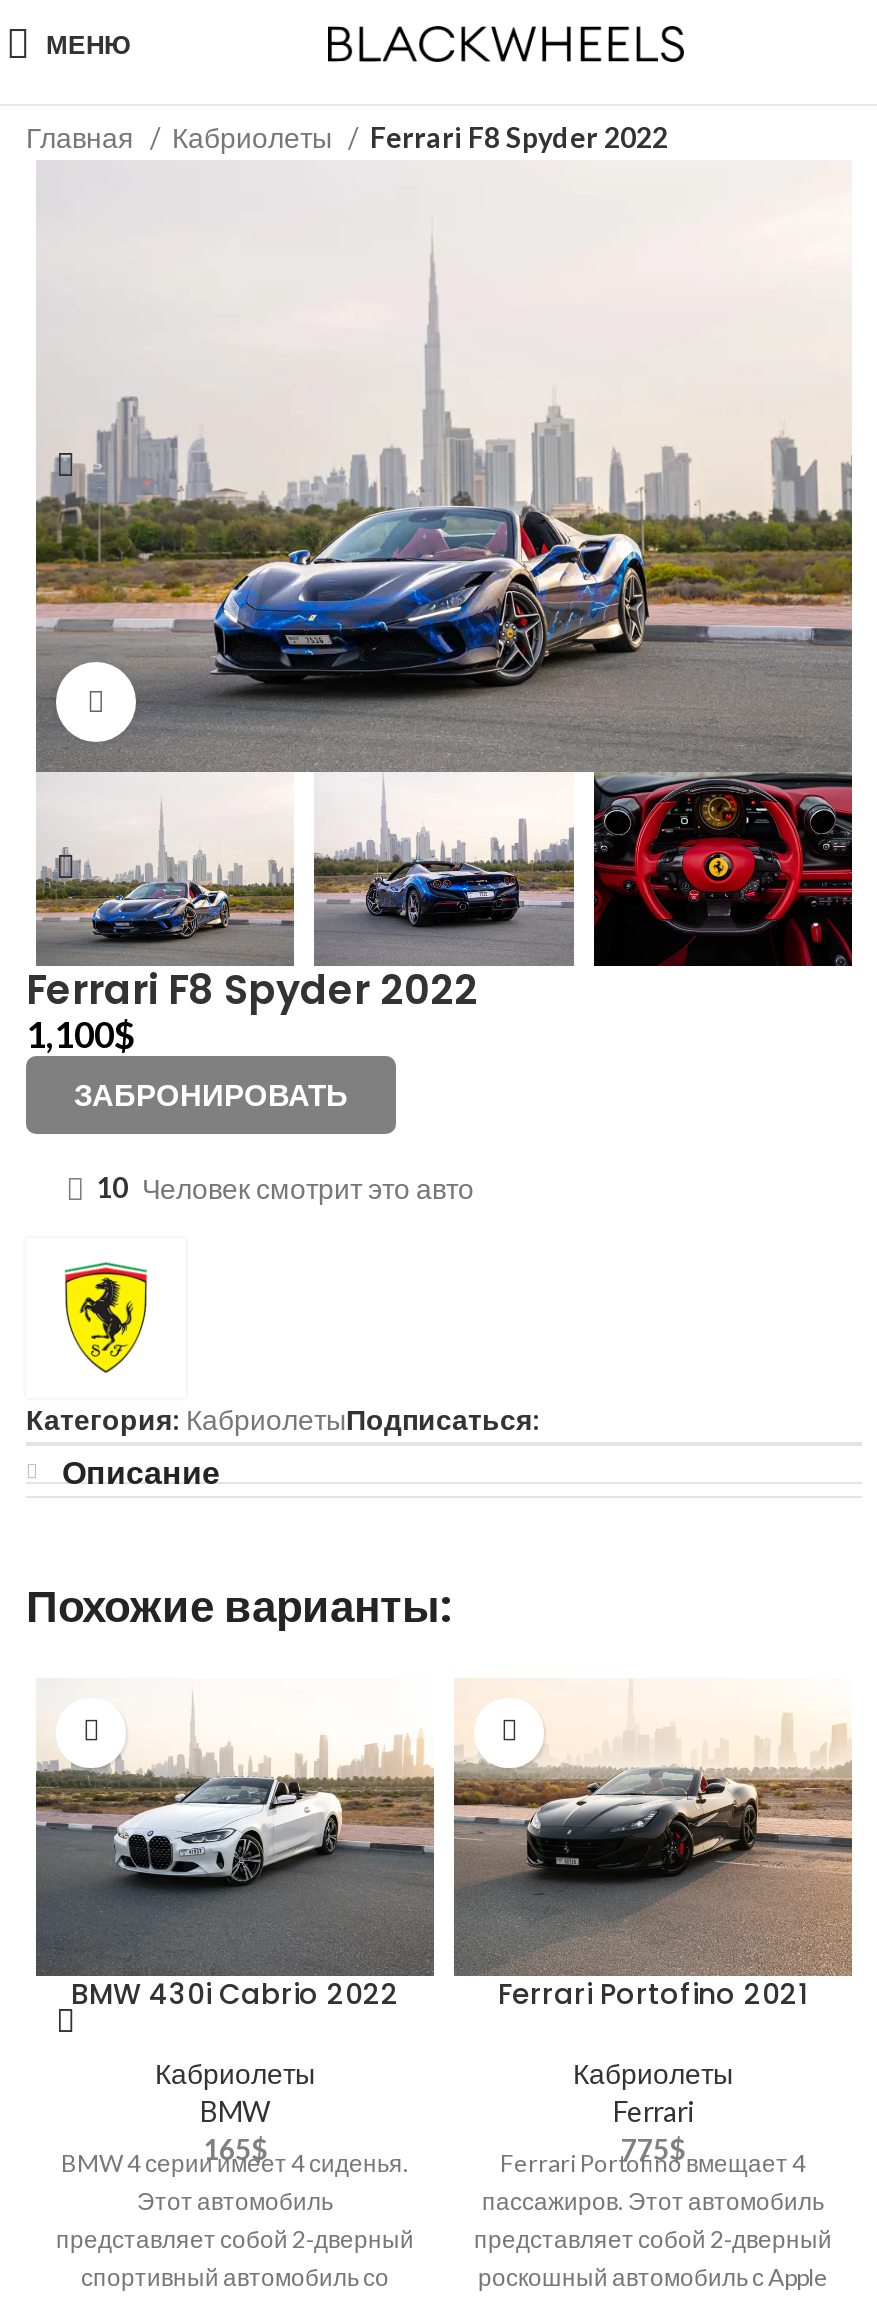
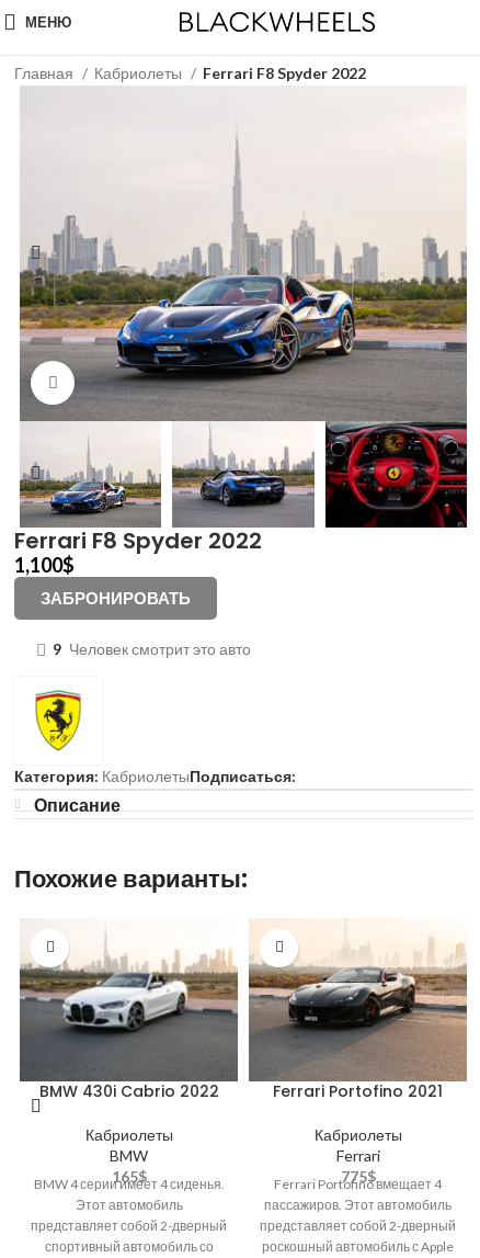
[96,1171,474,1205] 10 Человек смотрит это авто -> [53,640,251,659] 9 Человек смотрит это авто

